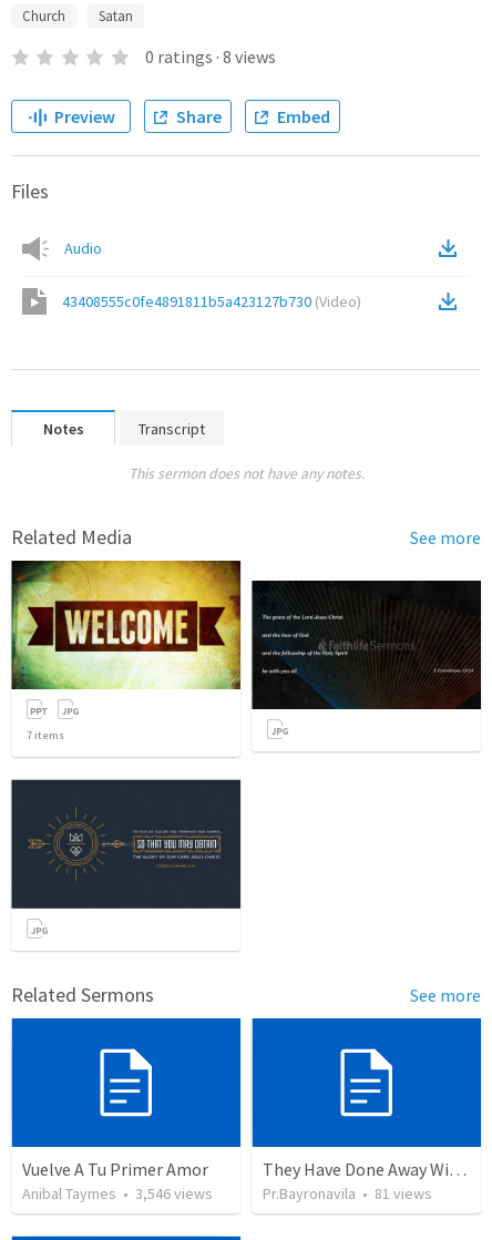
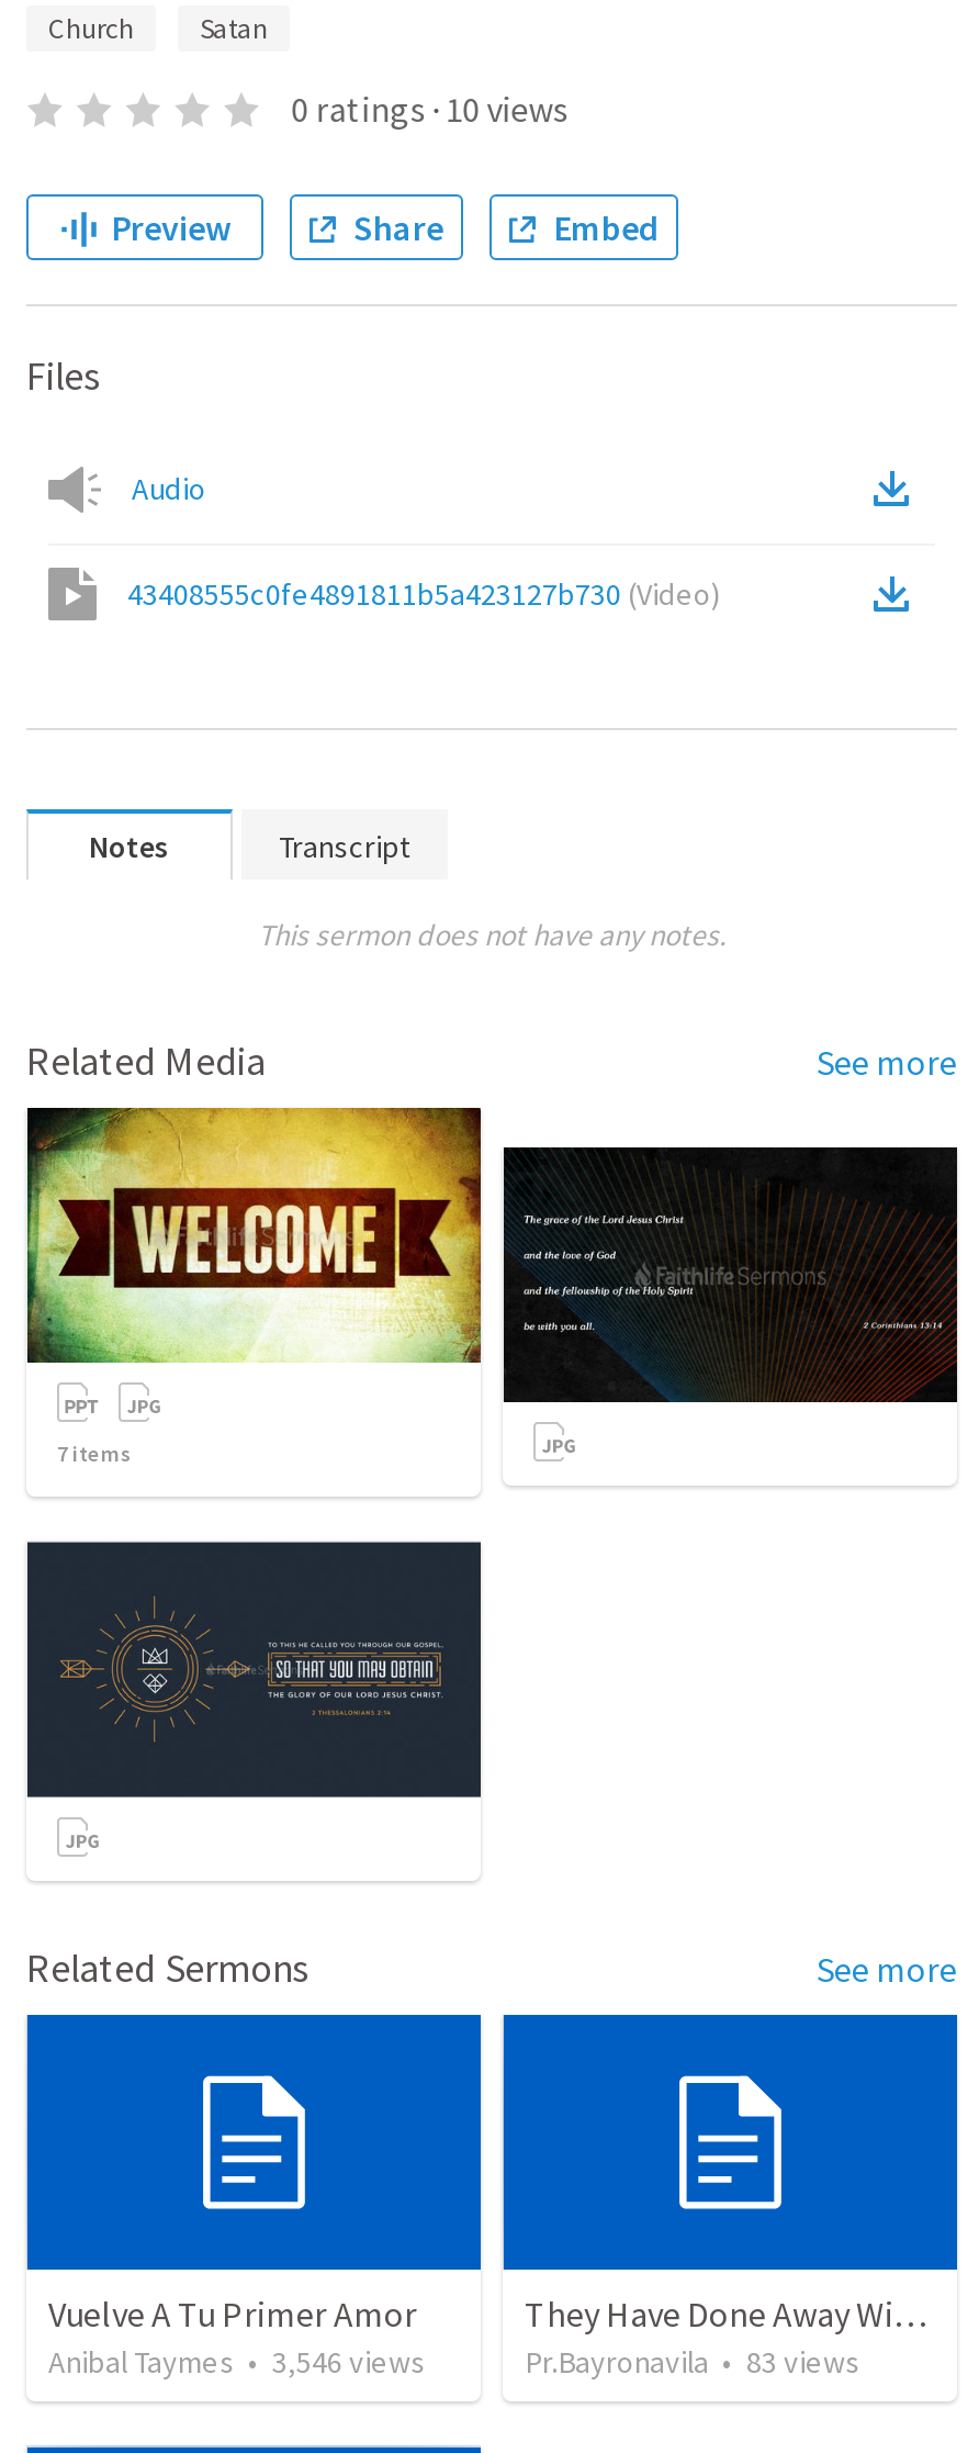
[145,45,276,68] 0 ratings · 8 views -> [291,87,568,131] 0 ratings · 10 views
[263,1184,432,1204] Pr.Bayronavila • 81 views -> [525,2343,860,2382] Pr.Bayronavila • 83 views

